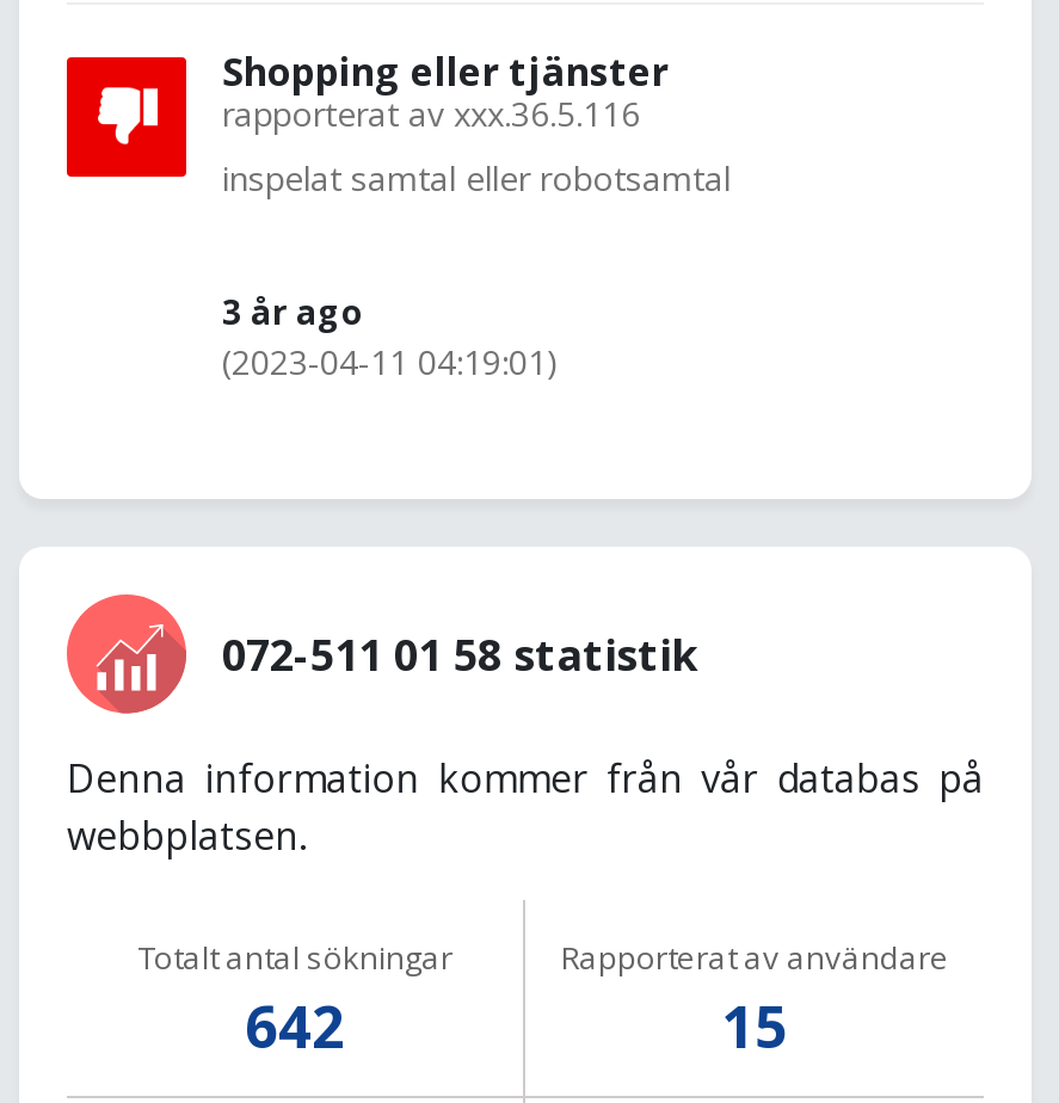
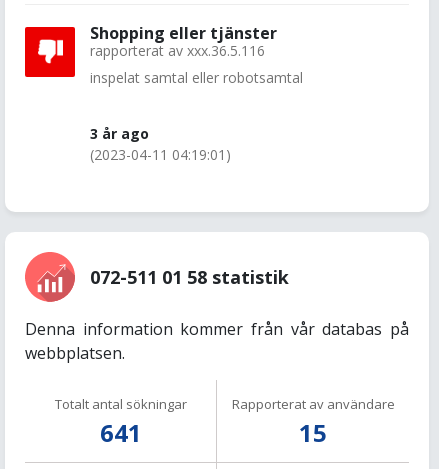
[245,986,345,1065] 642 -> [99,416,141,449] 641

